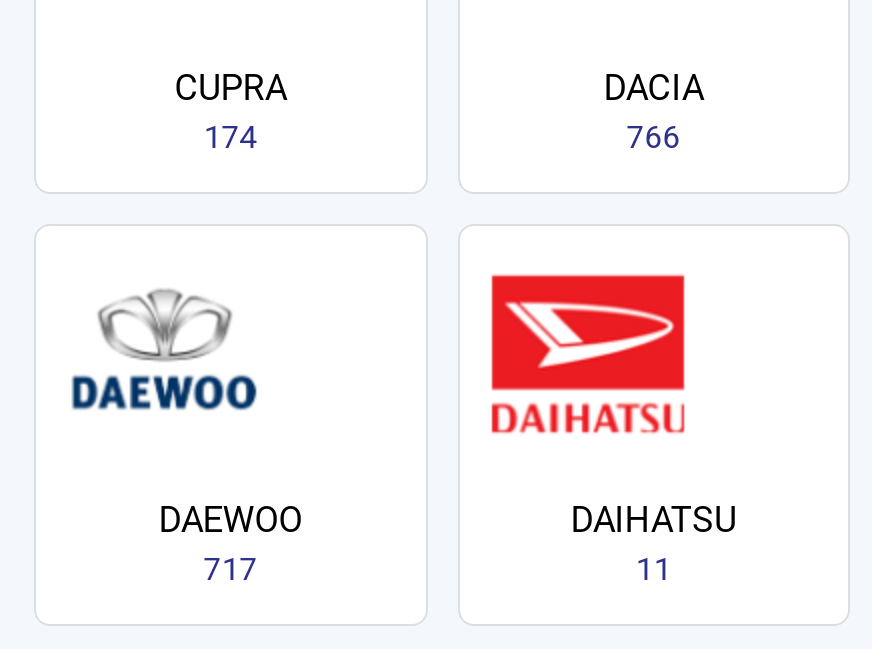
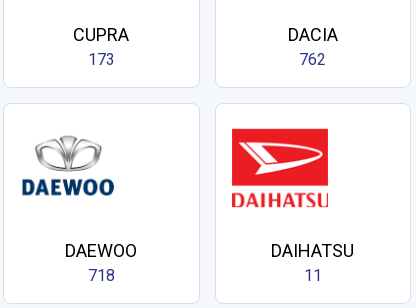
[204,118,258,156] 174 -> [88,50,115,69] 173
[626,118,680,156] 766 -> [299,50,326,69] 762
[204,550,258,588] 717 -> [88,266,115,285] 718

